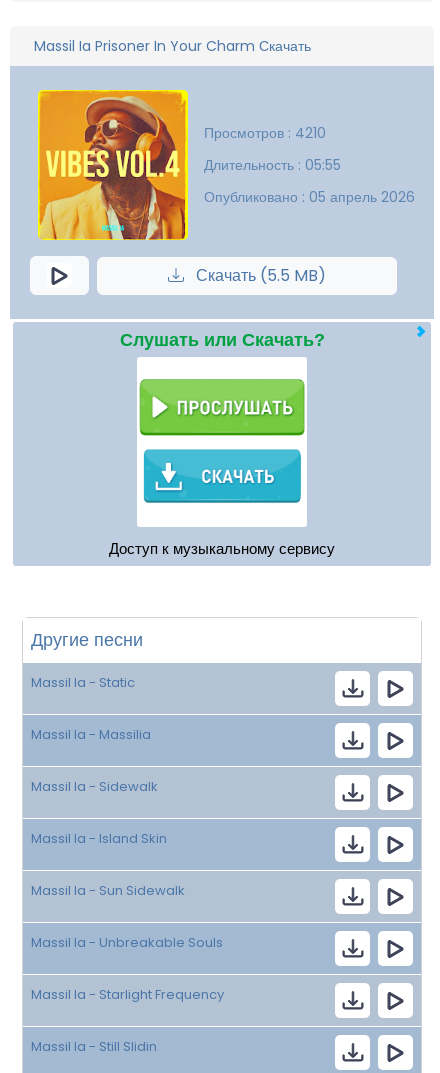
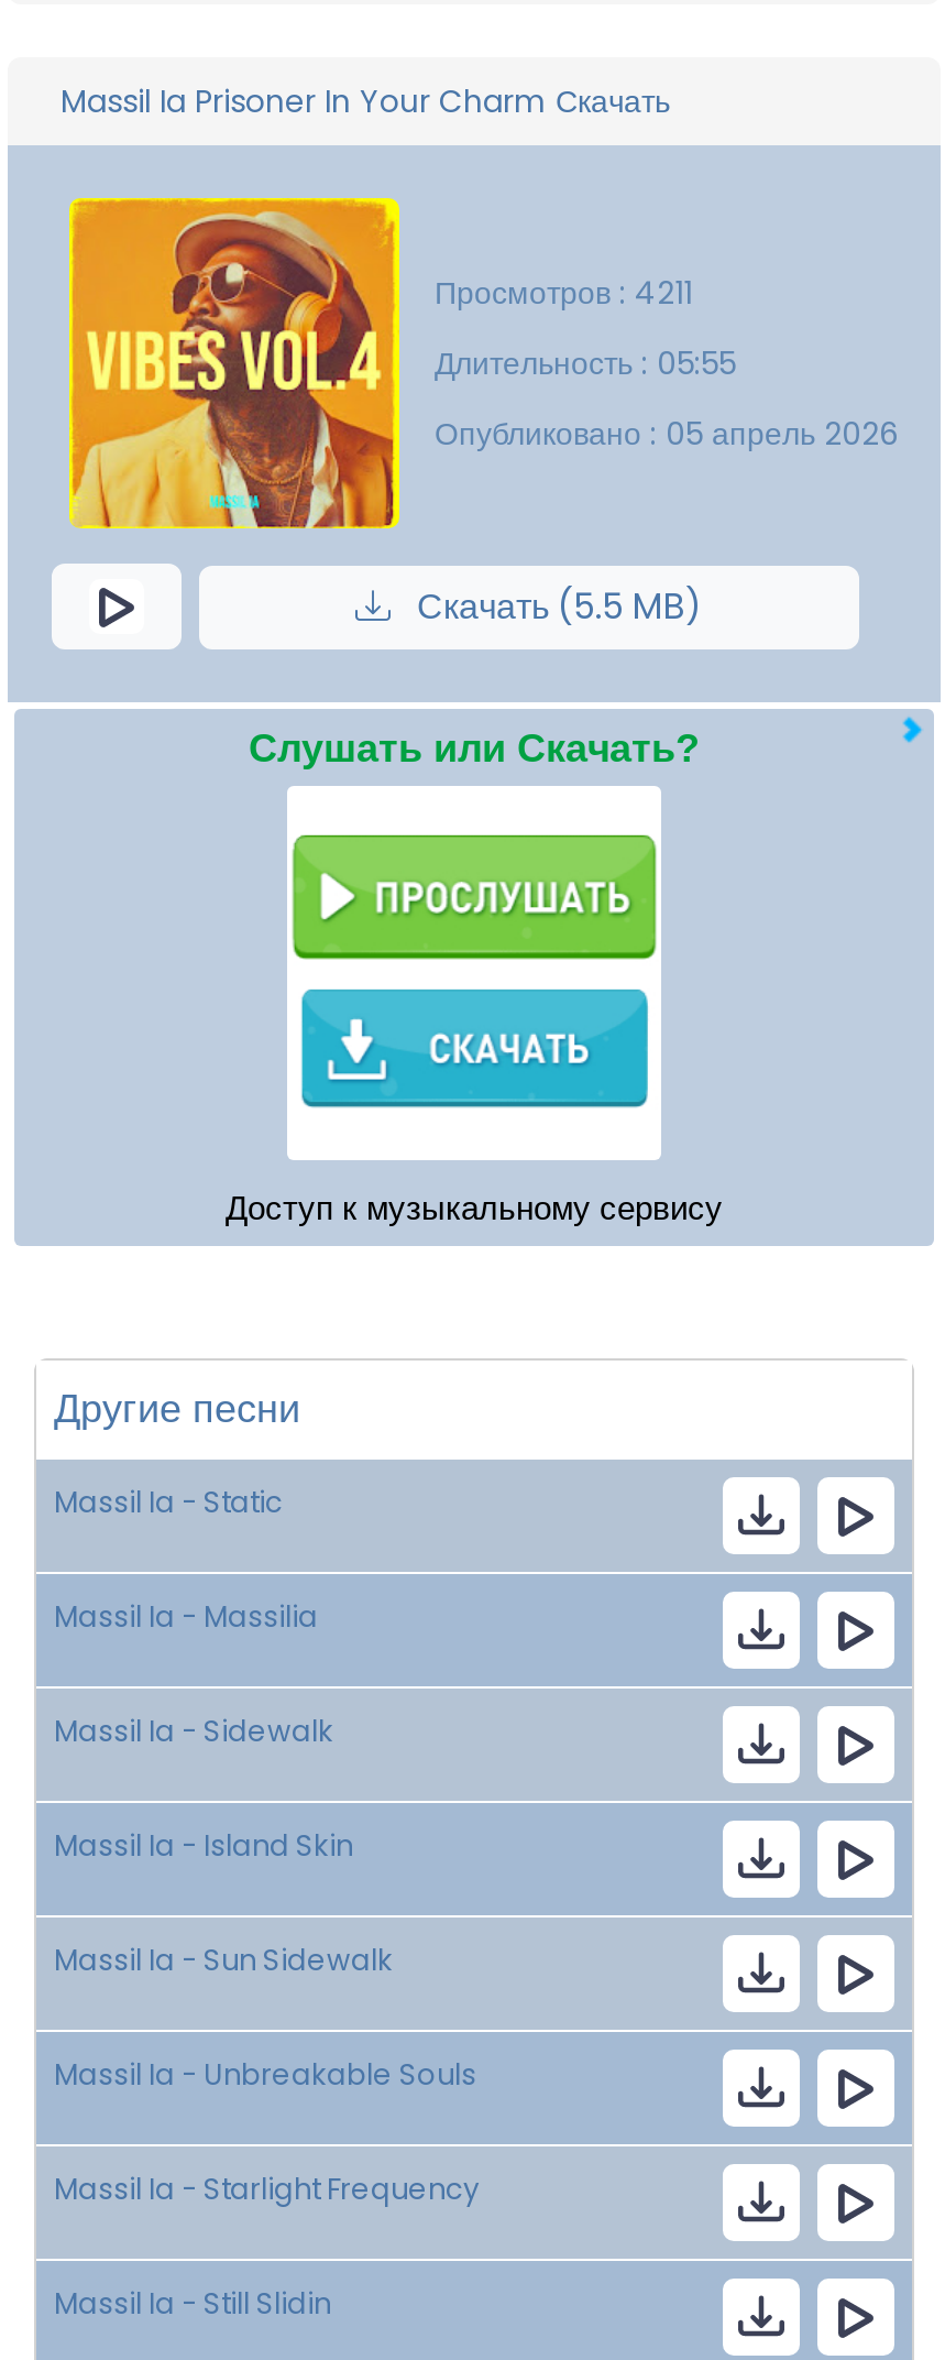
[204,123,326,143] Просмотров : 4210 -> [435,271,692,315] Просмотров : 4211

